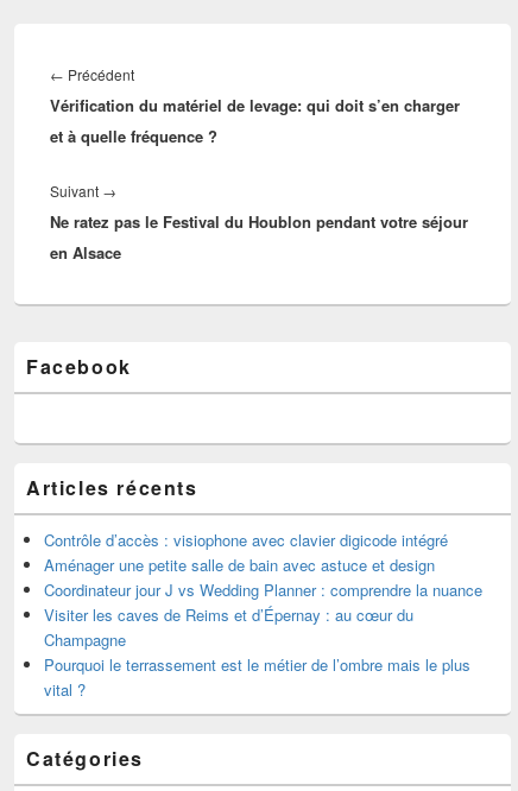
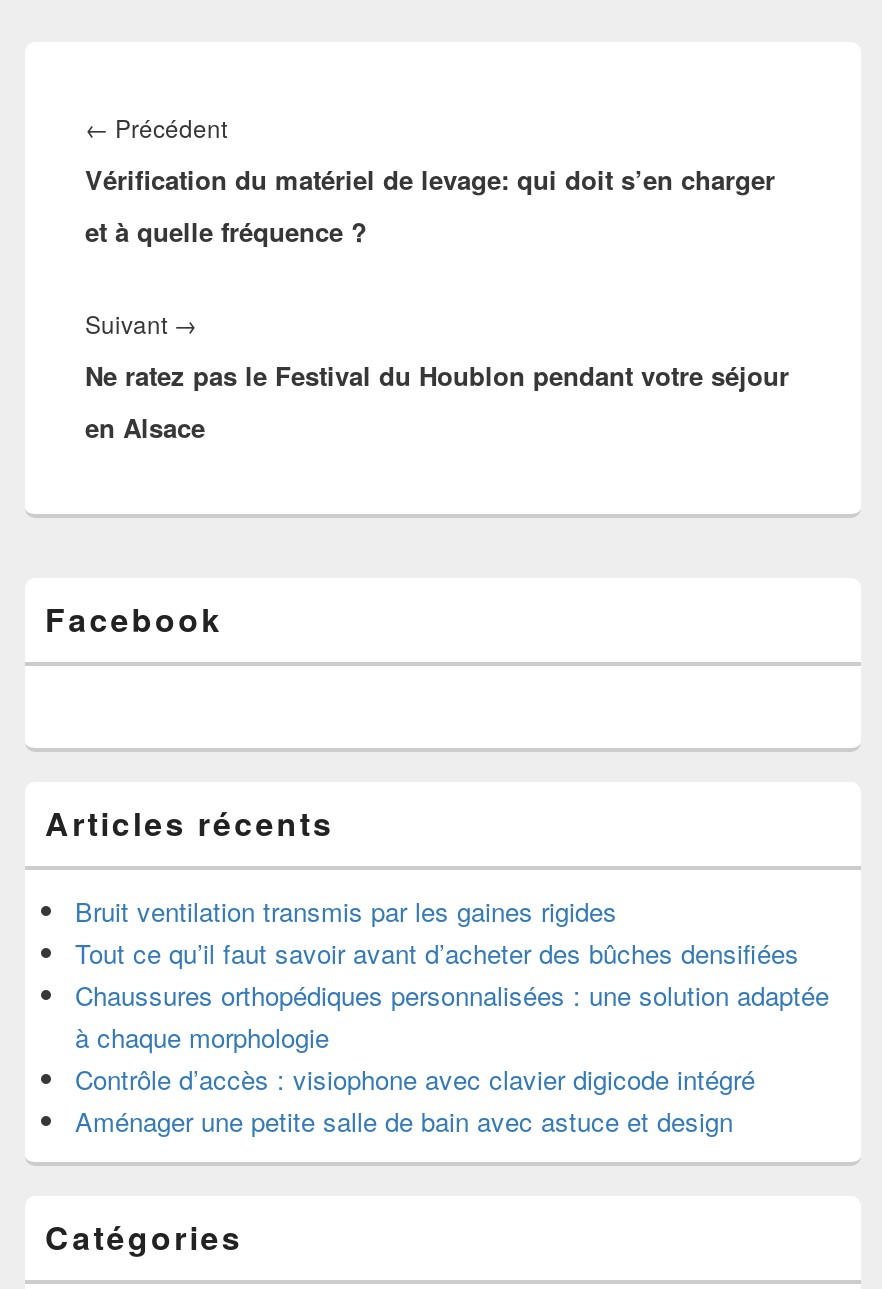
none -> [75,891,829,1055] Bruit ventilation transmis par les gaines rigides | Tout ce qu’il faut savoir avant d’acheter des bûches densifiées | Chaussures orthopédiques personnalisées : une solution adaptée | à chaque morphologie
moved [44,529,448,577] -> [75,1059,755,1139]: Contrôle d’accès : visiophone avec clavier digicode intégré | Aménager une petite salle de bain avec astuce et design
[44,579,482,701] Coordinateur jour J vs Wedding Planner : comprendre la nuance | Visiter les caves de Reims et d’Épernay : au cœur du | Champagne | Pourquoi le terrassement est le métier de l’ombre mais le plus | vital ? -> none

